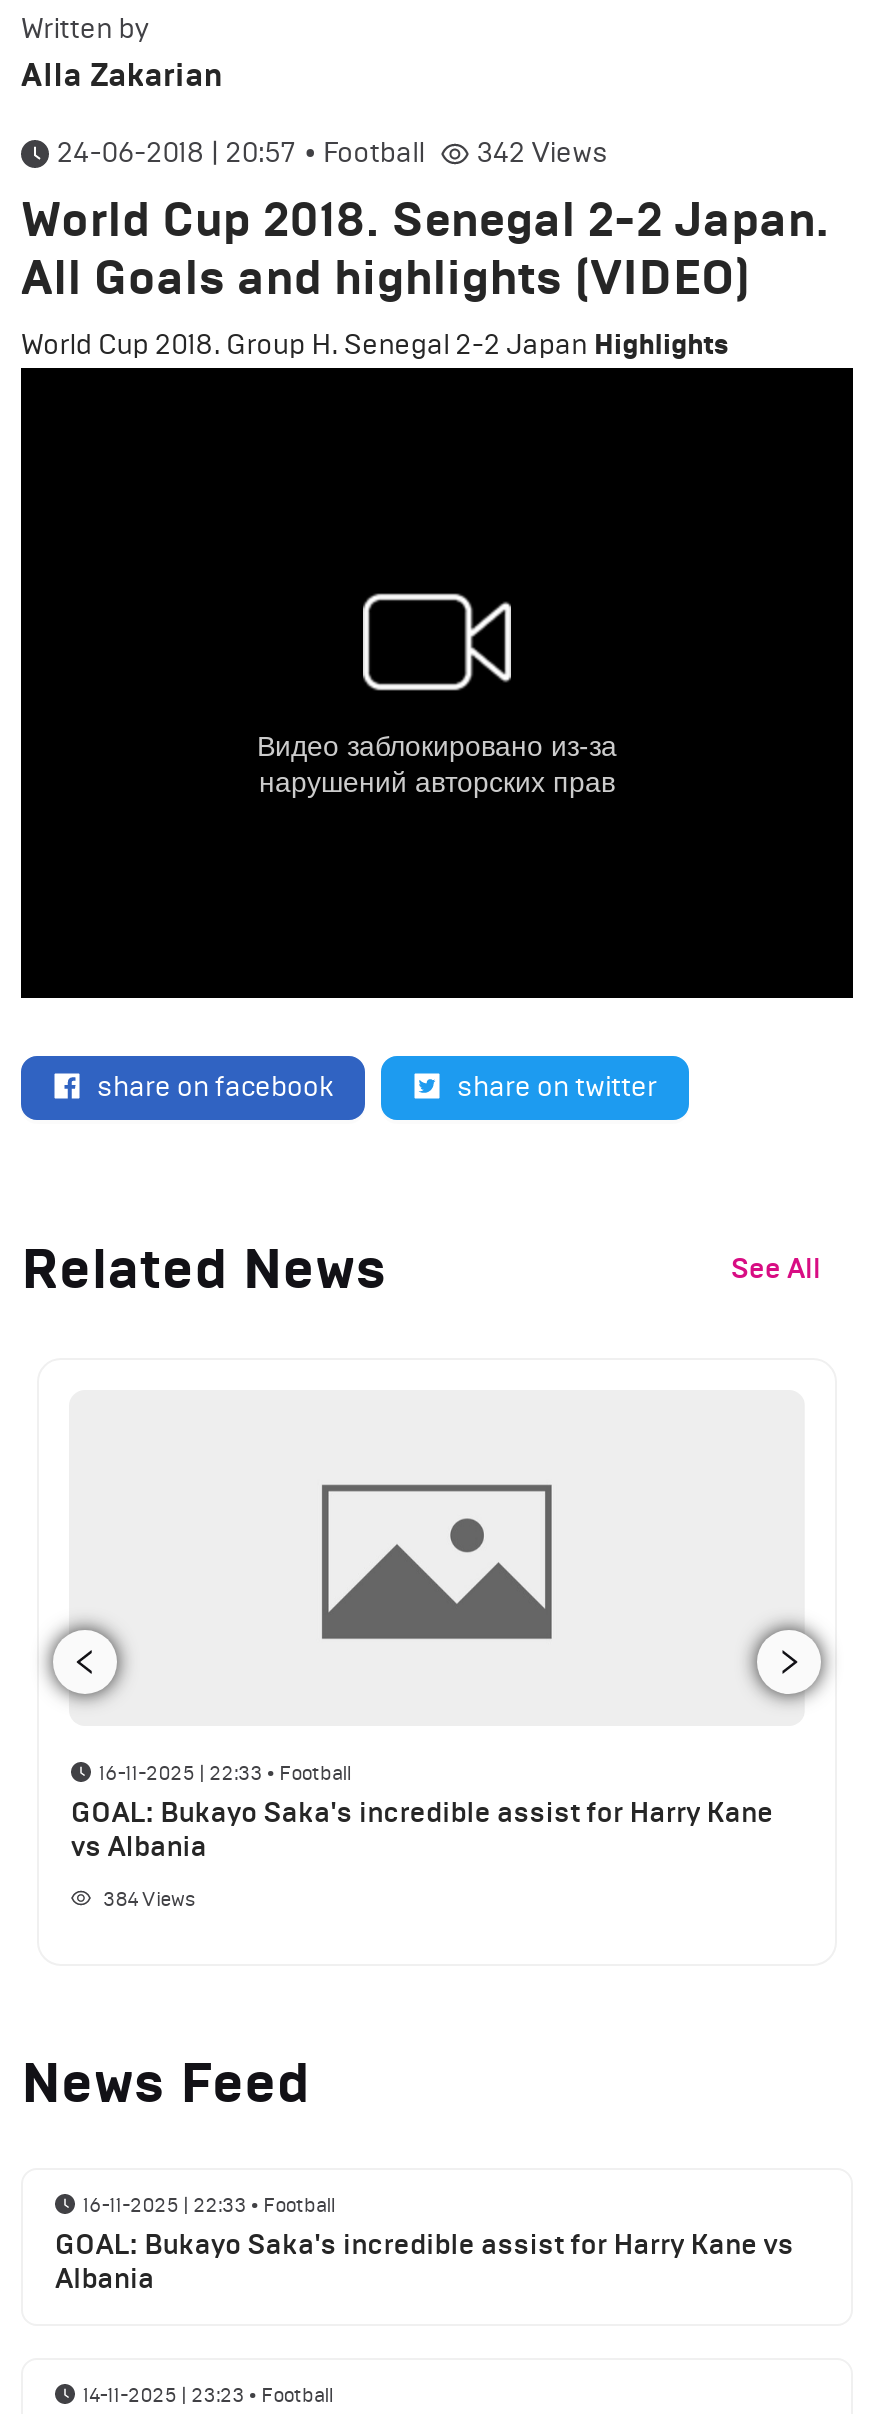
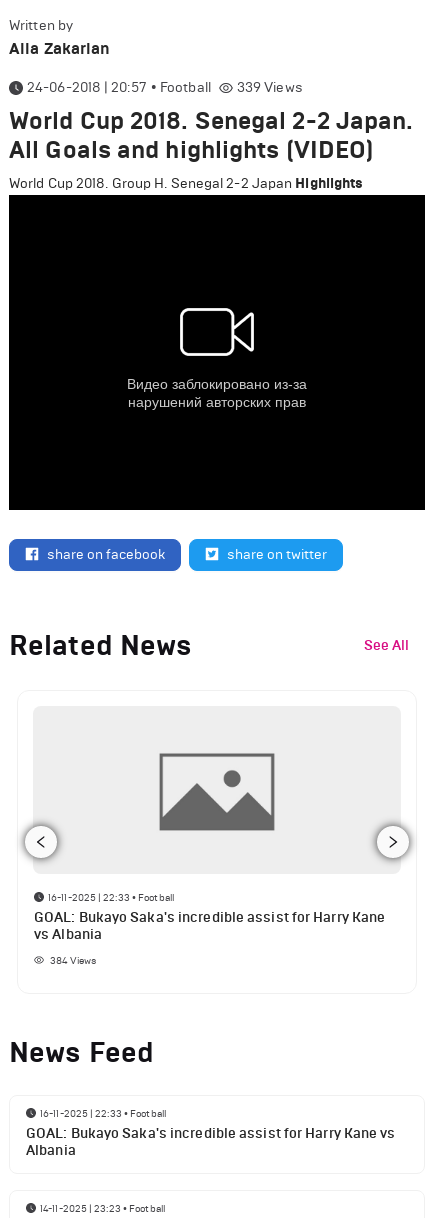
[477,136,609,170] 342 Views -> [237,79,303,96] 339 Views

